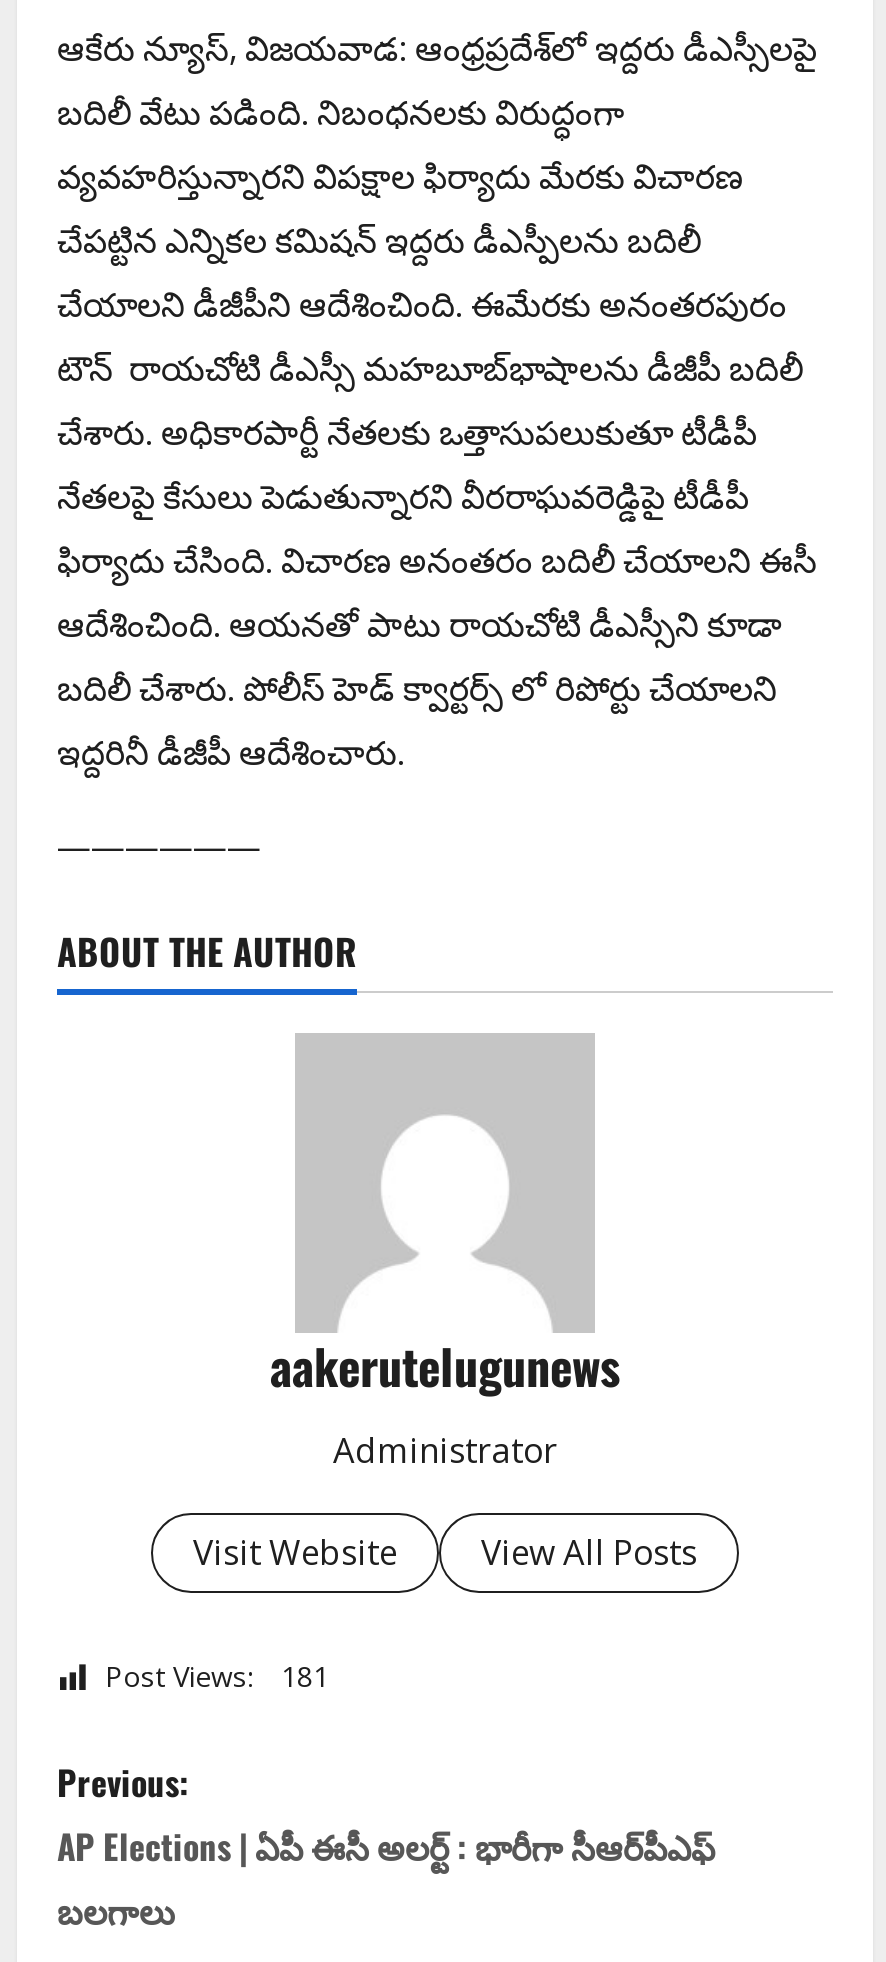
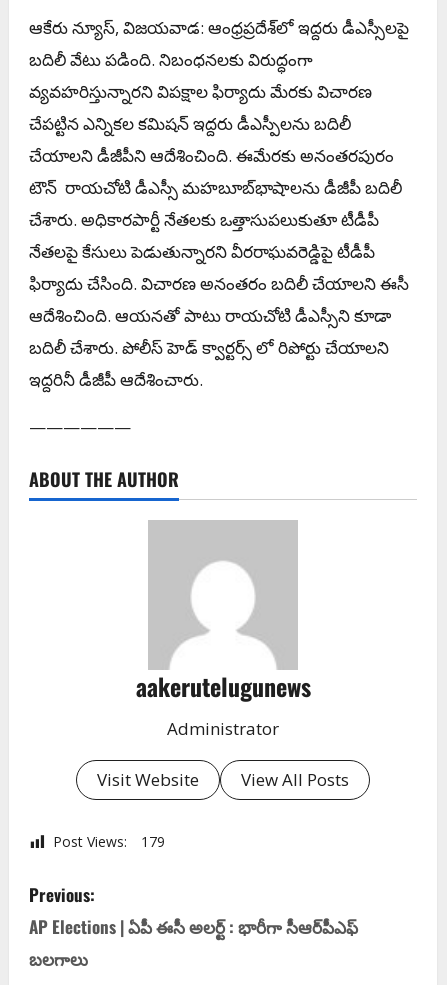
[105,1658,329,1696] Post Views: 181 -> [53,832,165,851] Post Views: 179

